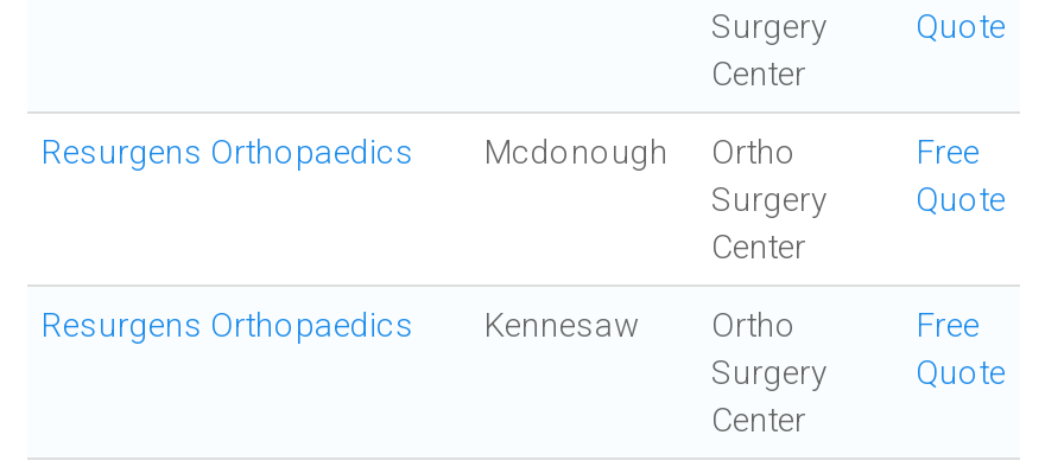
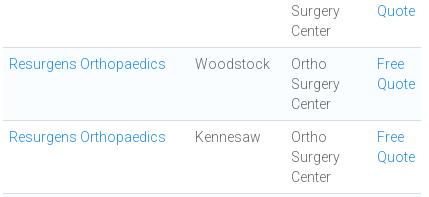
[483,133,669,171] Mcdonough -> [195,56,270,72] Woodstock

